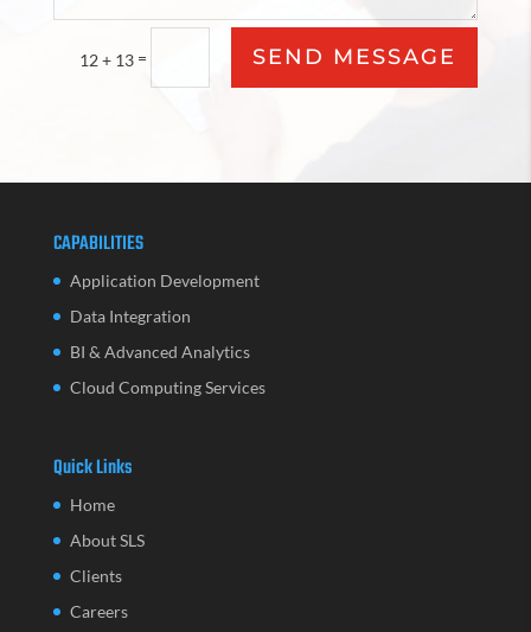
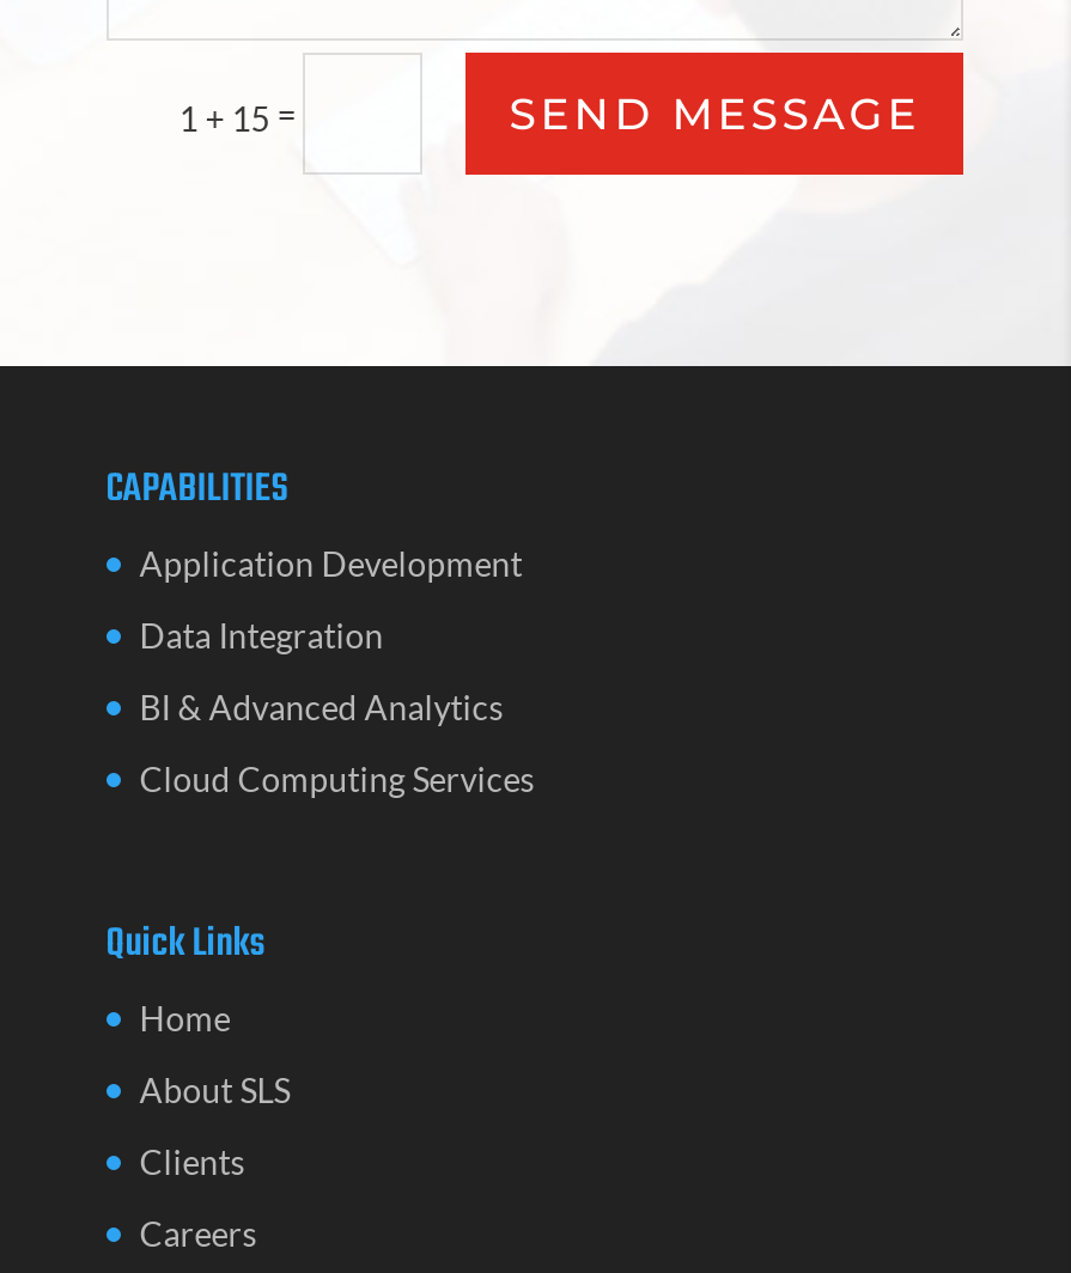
[80,47,151,69] 12 + 13 = -> [179,95,303,140] 1 + 15 =

